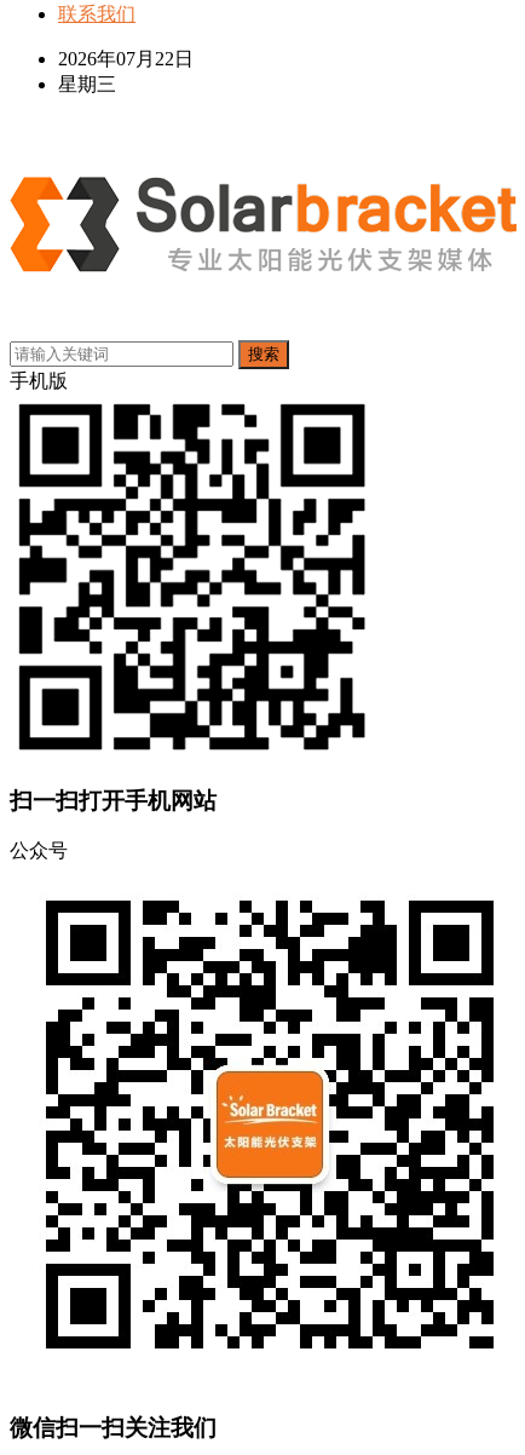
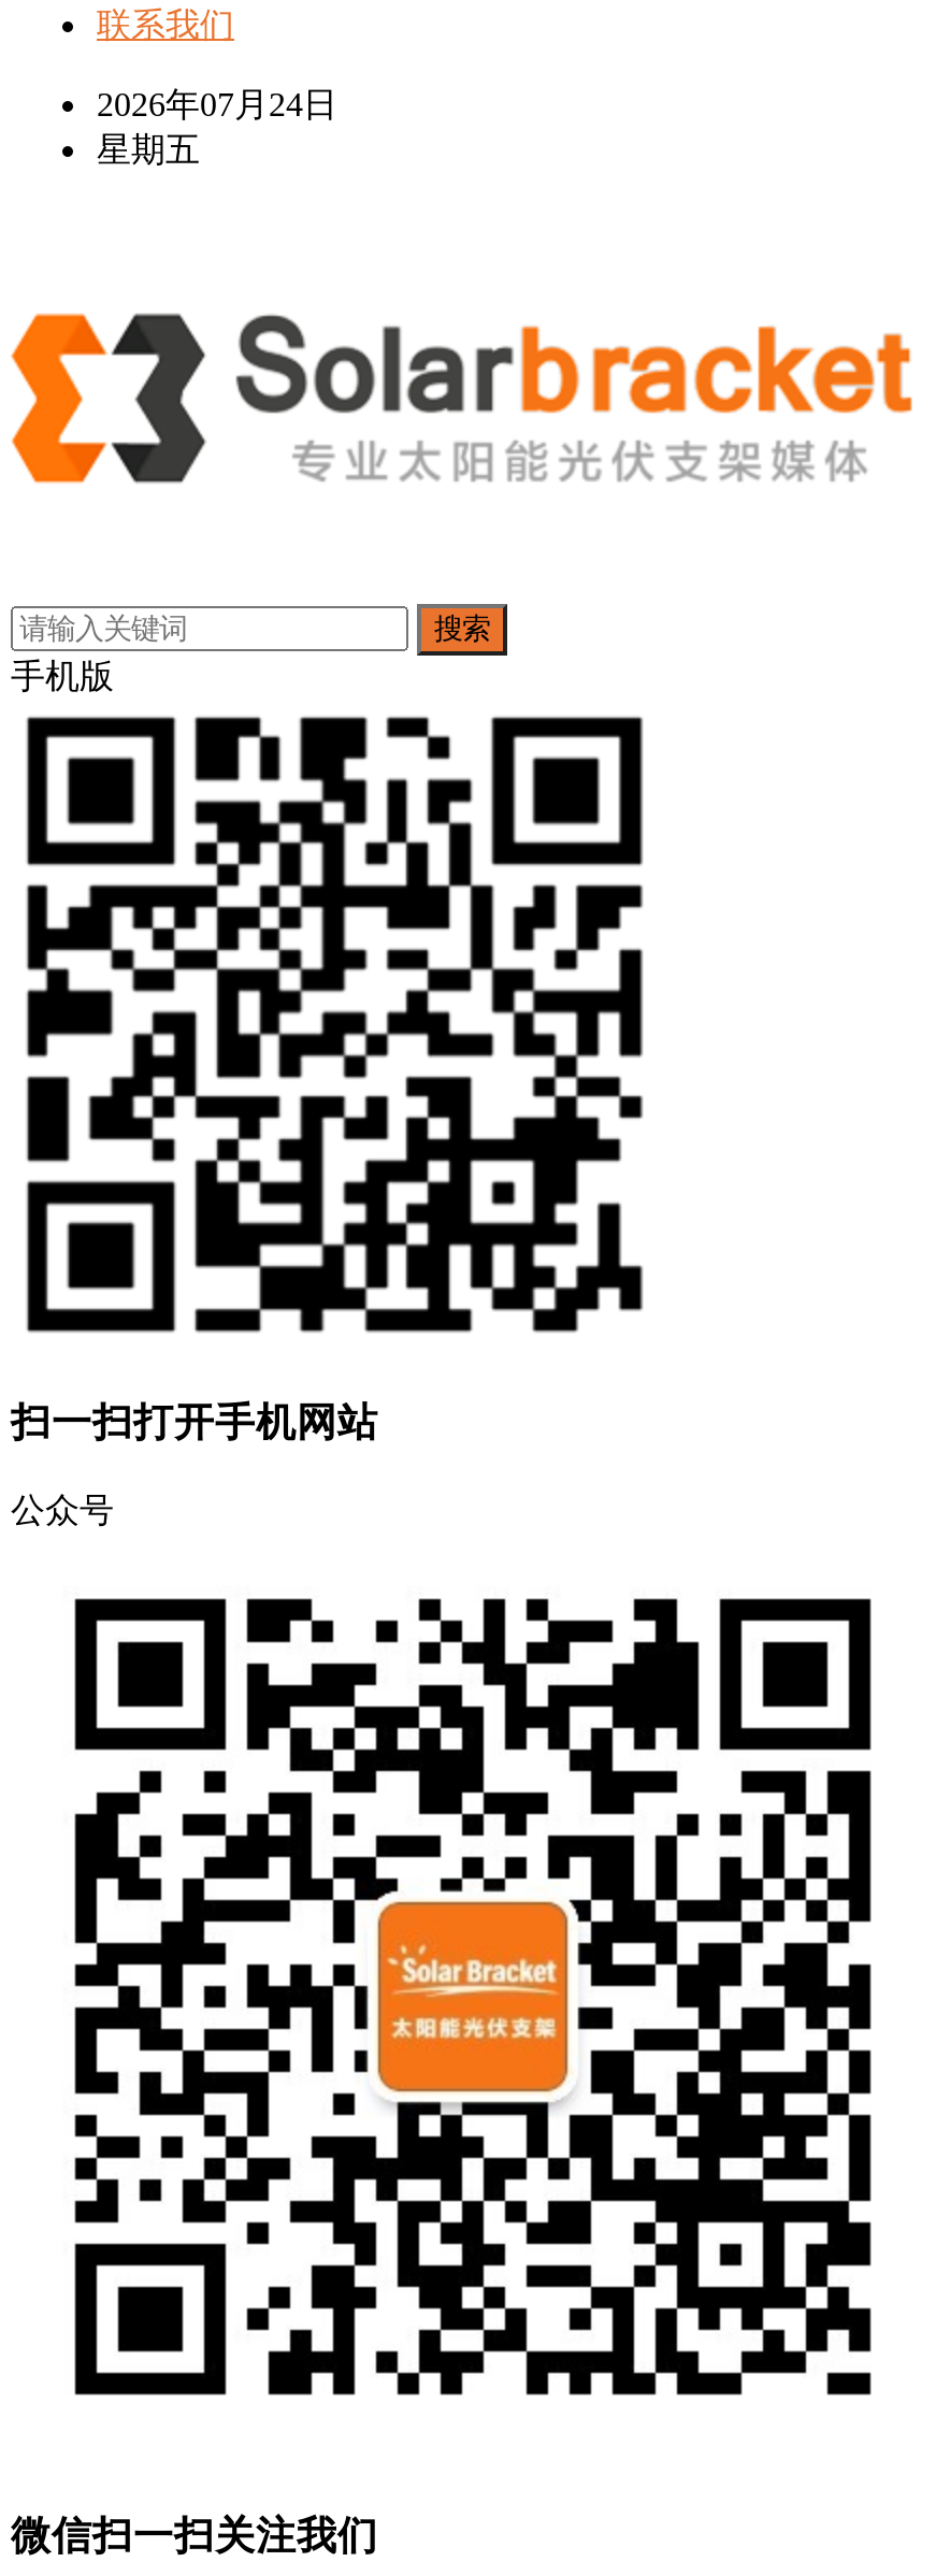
[58,48,194,69] 2026年07月22日 -> [97,86,337,123] 2026年07月24日
[58,74,116,94] 星期三 -> [97,131,200,168] 星期五

